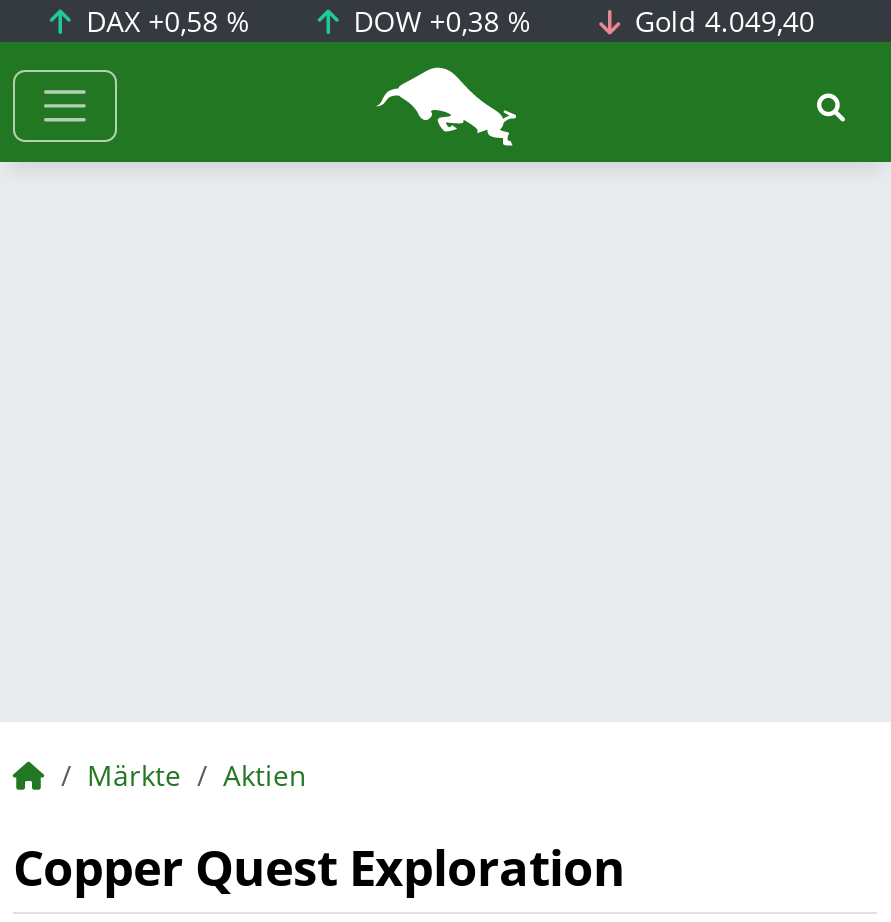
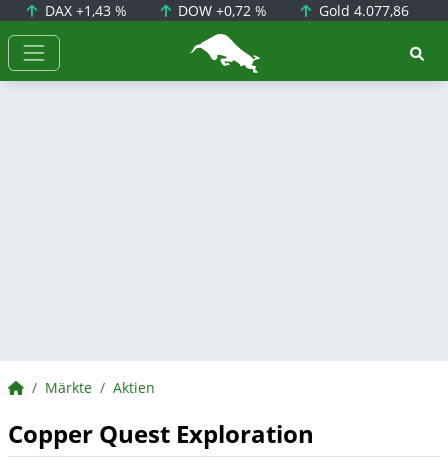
[78,2,250,40] DAX +0,58 % -> [41,1,127,20] DAX +1,43 %
[345,2,531,40] DOW +0,38 % -> [174,1,267,20] DOW +0,72 %
[627,2,815,40] Gold 4.049,40 -> [315,1,409,20] Gold 4.077,86

